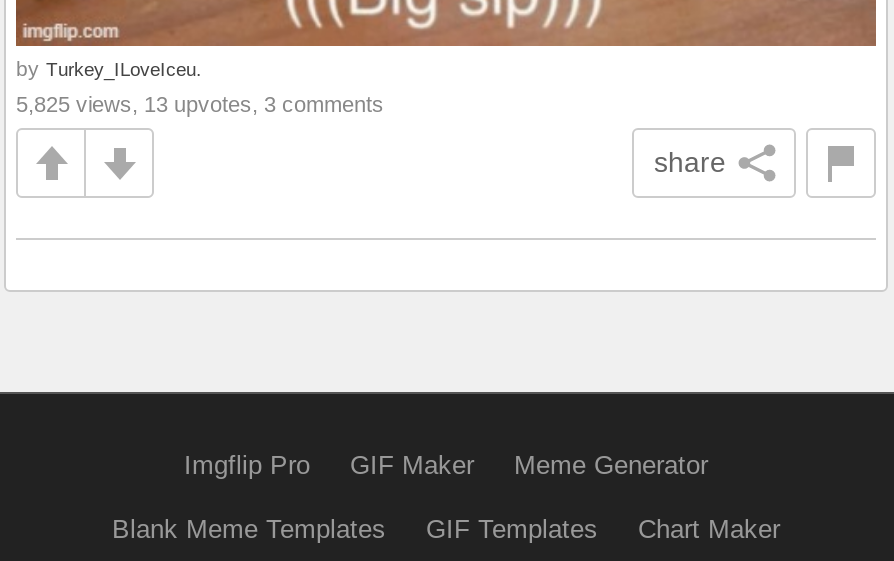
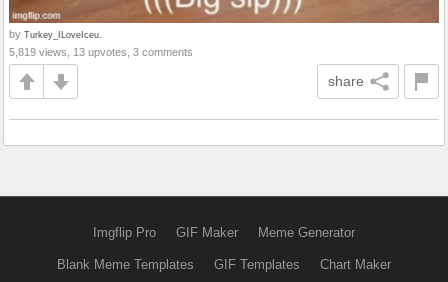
[16,92,384,116] 5,825 views, 13 upvotes, 3 comments -> [9,46,193,58] 5,819 views, 13 upvotes, 3 comments

